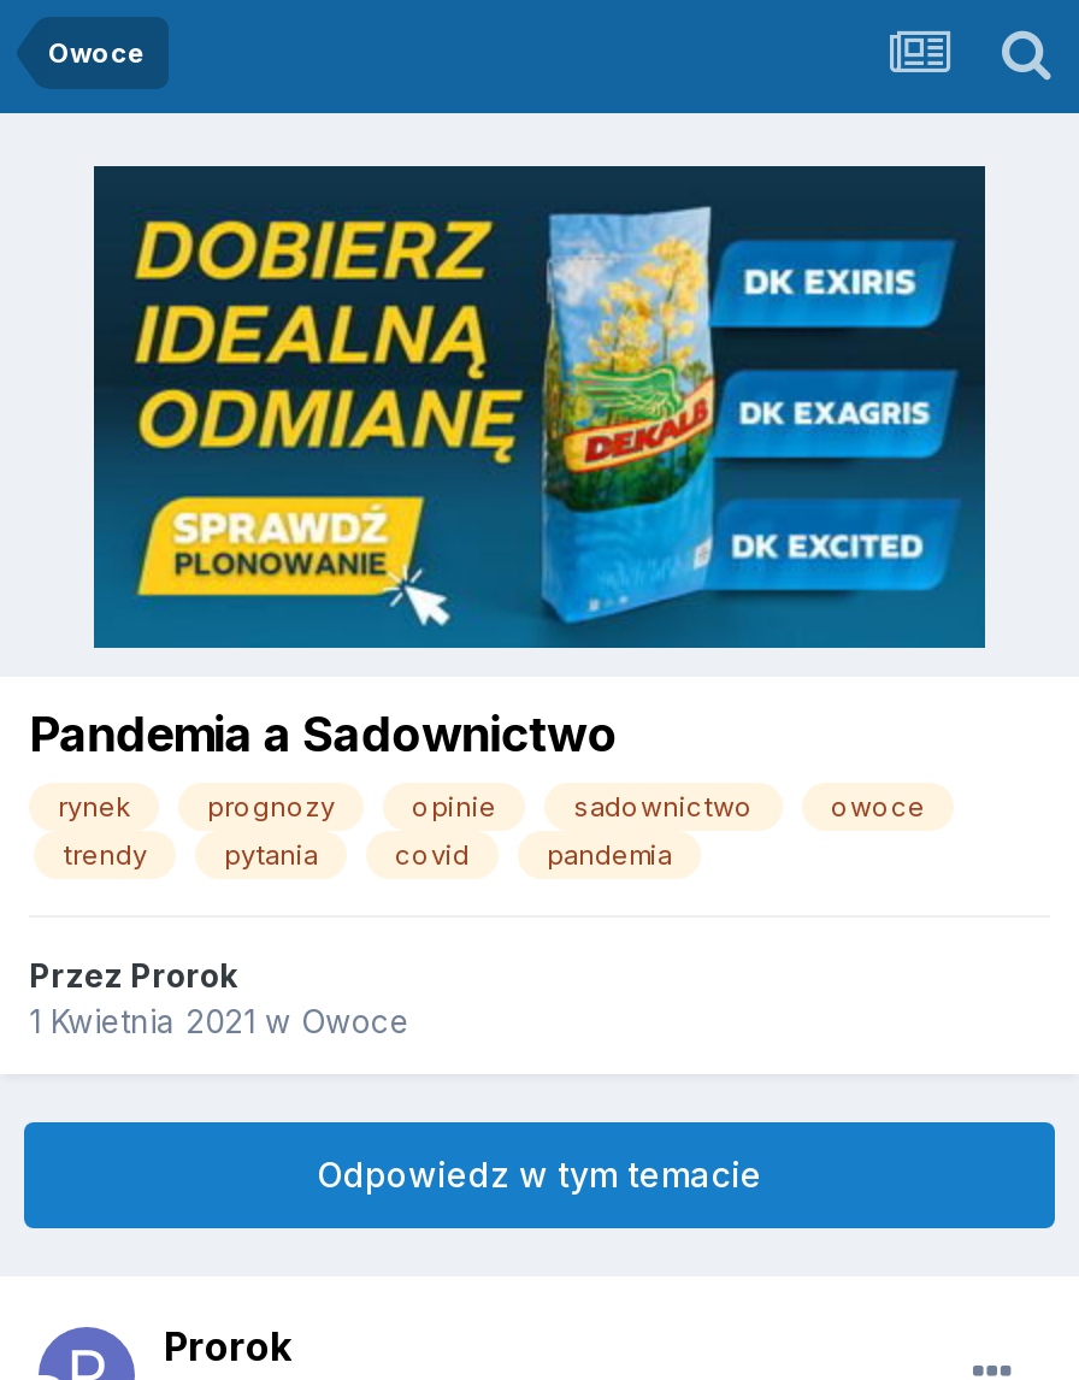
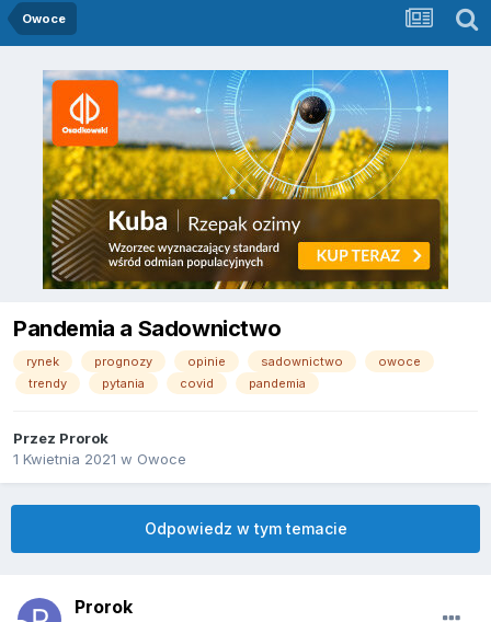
[92,164,987,650] [image] -> [42,69,449,290] [image]

